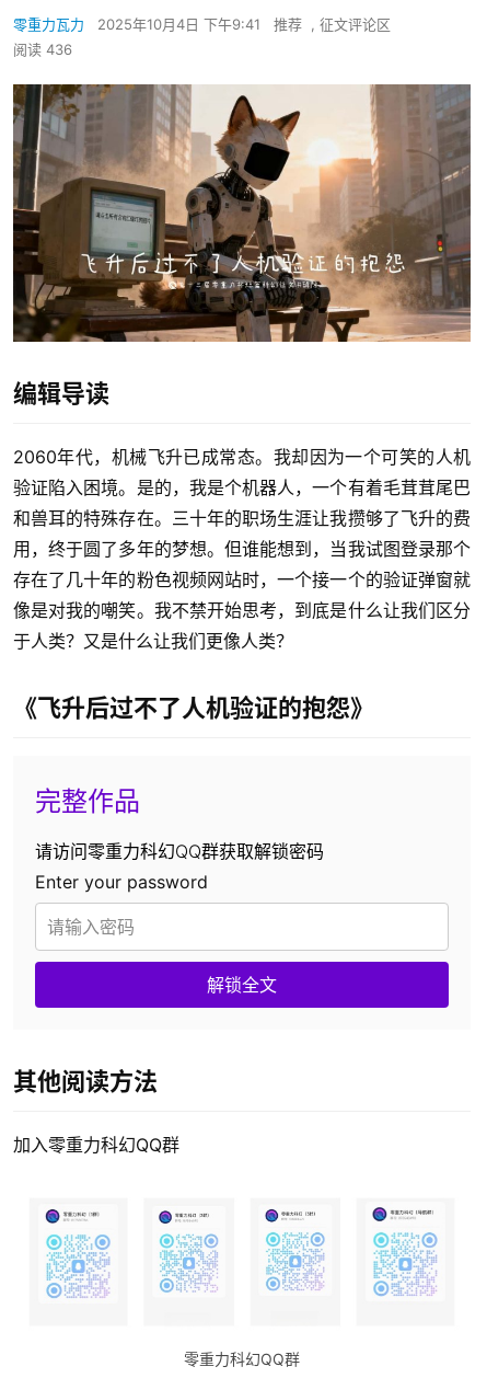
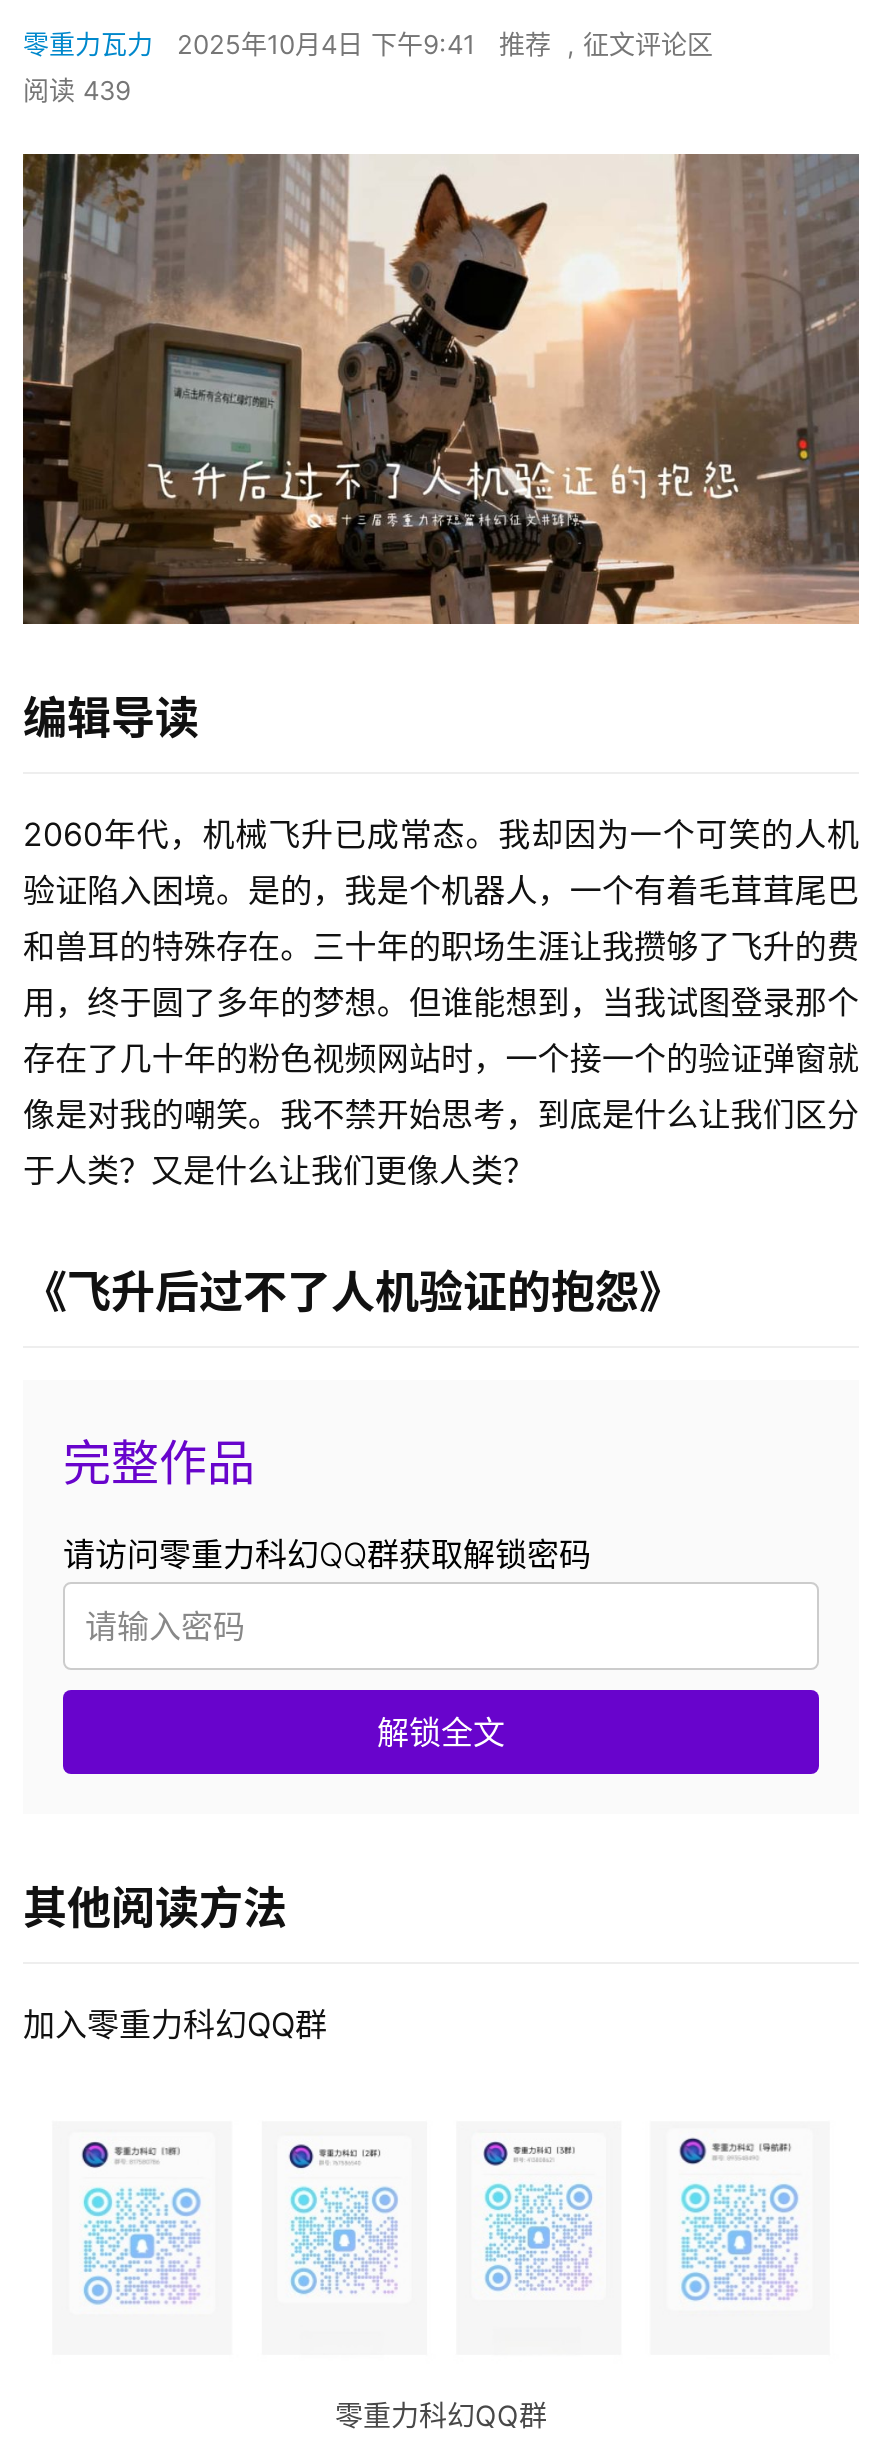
[13,41,72,58] 阅读 436 -> [23,74,131,106] 阅读 439
[35,871,208,893] Enter your password -> none

